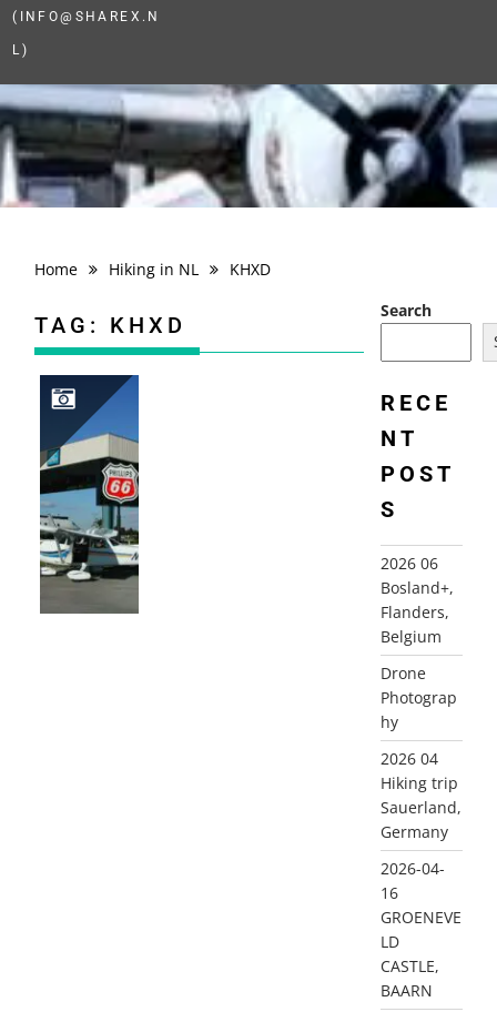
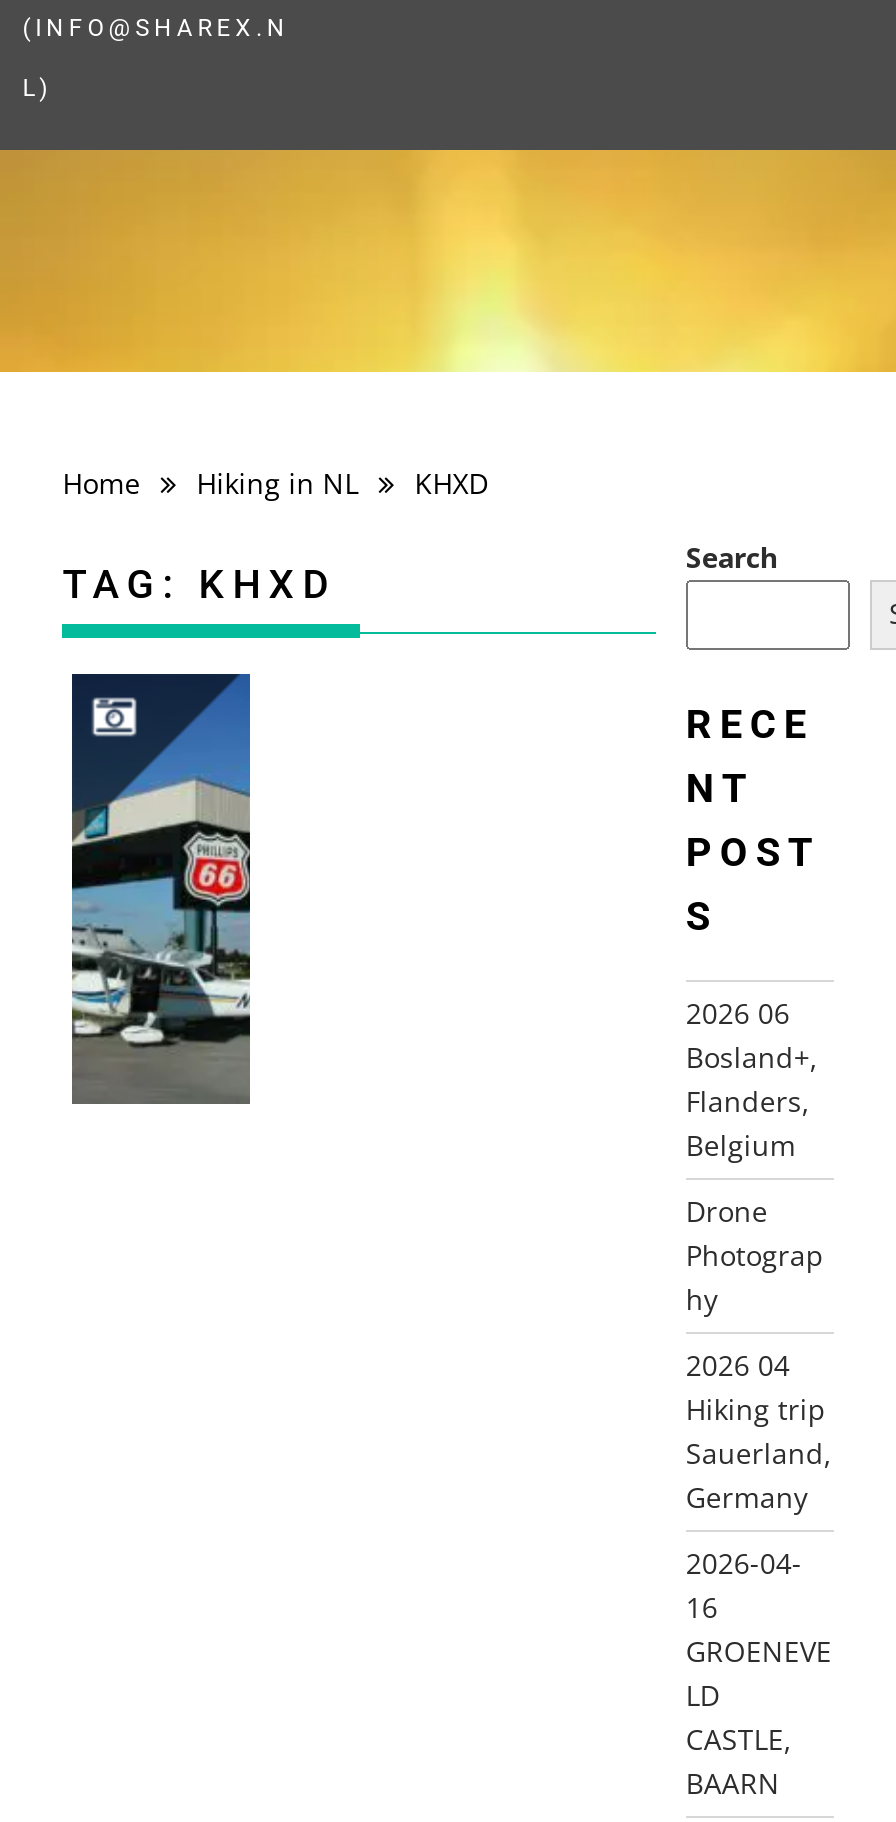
[3,83,494,209] [image] -> [6,148,890,374] [image]

